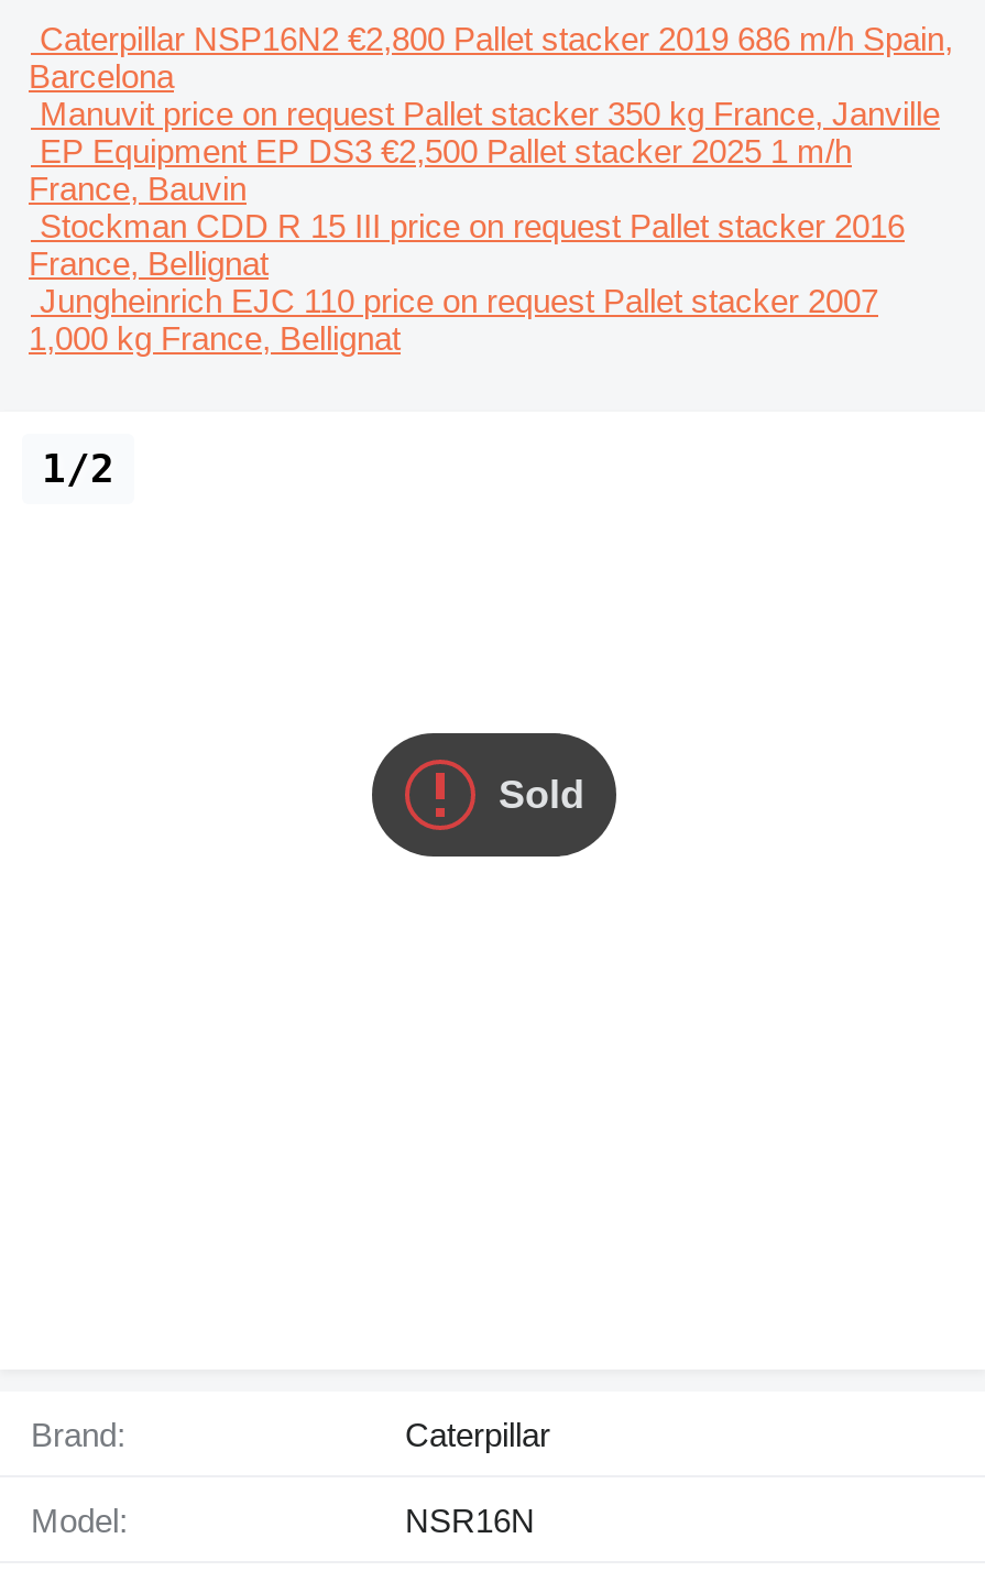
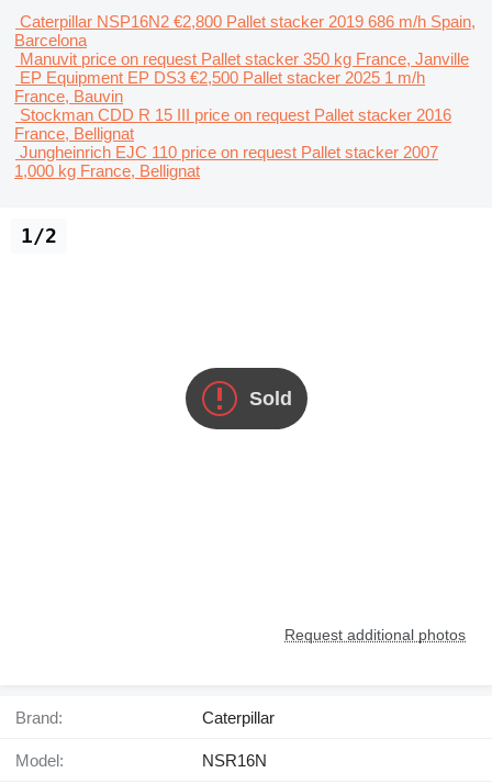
none -> [285,626,466,644] Request additional photos

